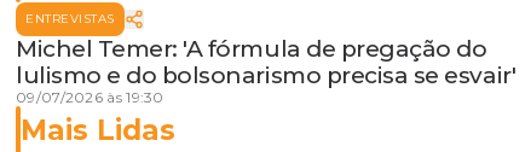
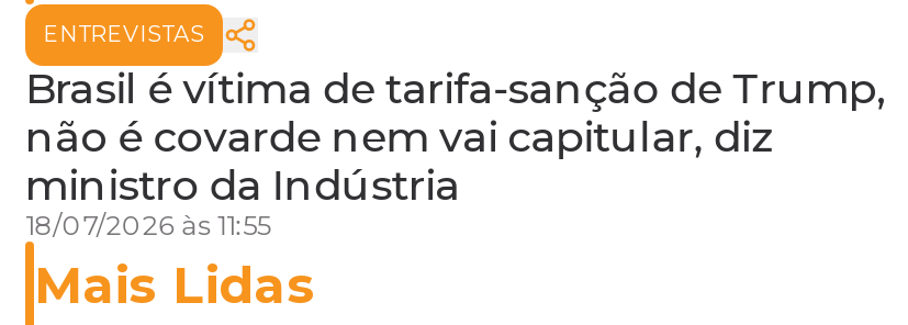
[16,36,515,107] Michel Temer: 'A fórmula de pregação do | lulismo e do bolsonarismo precisa se esvair' | 09/07/2026 às 19:30 -> [25,65,886,243] Brasil é vítima de tarifa-sanção de Trump, | não é covarde nem vai capitular, diz | ministro da Indústria | 18/07/2026 às 11:55

